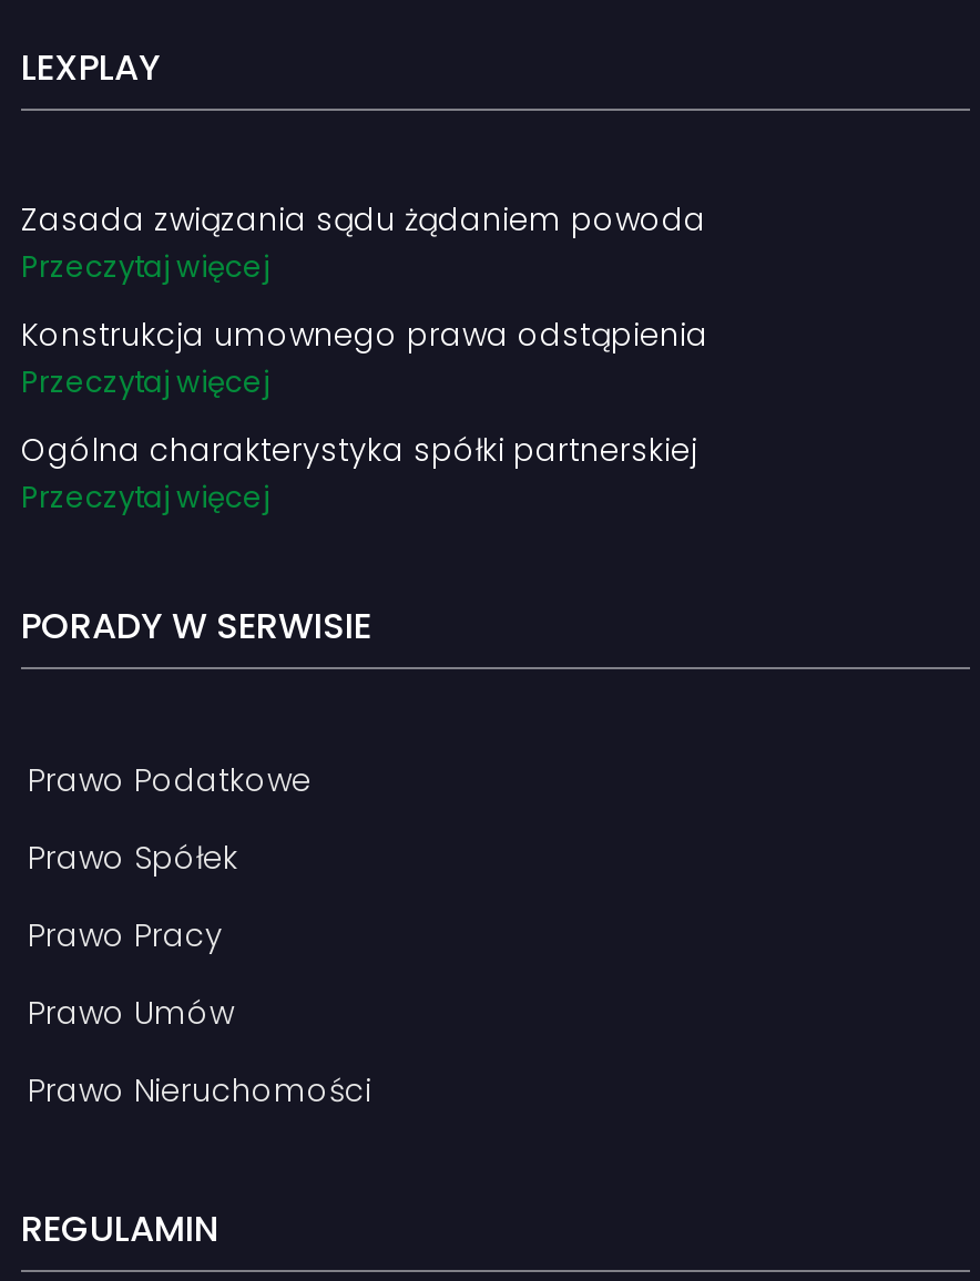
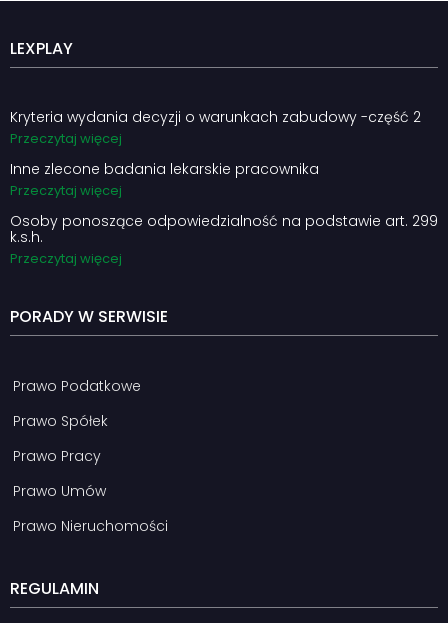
[21,199,706,243] Zasada związania sądu żądaniem powoda -> [10,107,421,127] Kryteria wydania decyzji o warunkach zabudowy -część 2
[21,314,708,358] Konstrukcja umownego prawa odstąpienia -> [10,159,319,179] Inne zlecone badania lekarskie pracownika
[21,429,697,473] Ogólna charakterystyka spółki partnerskiej -> [10,211,438,247] Osoby ponoszące odpowiedzialność na podstawie art. 299 | k.s.h.

